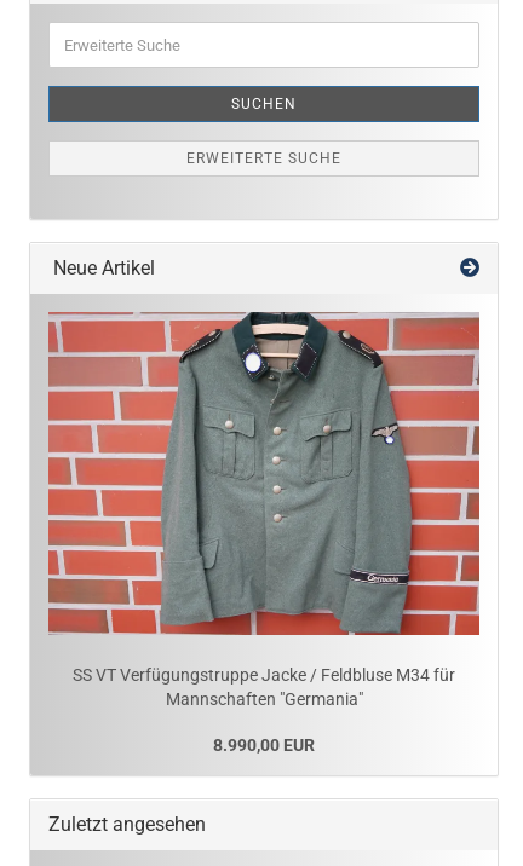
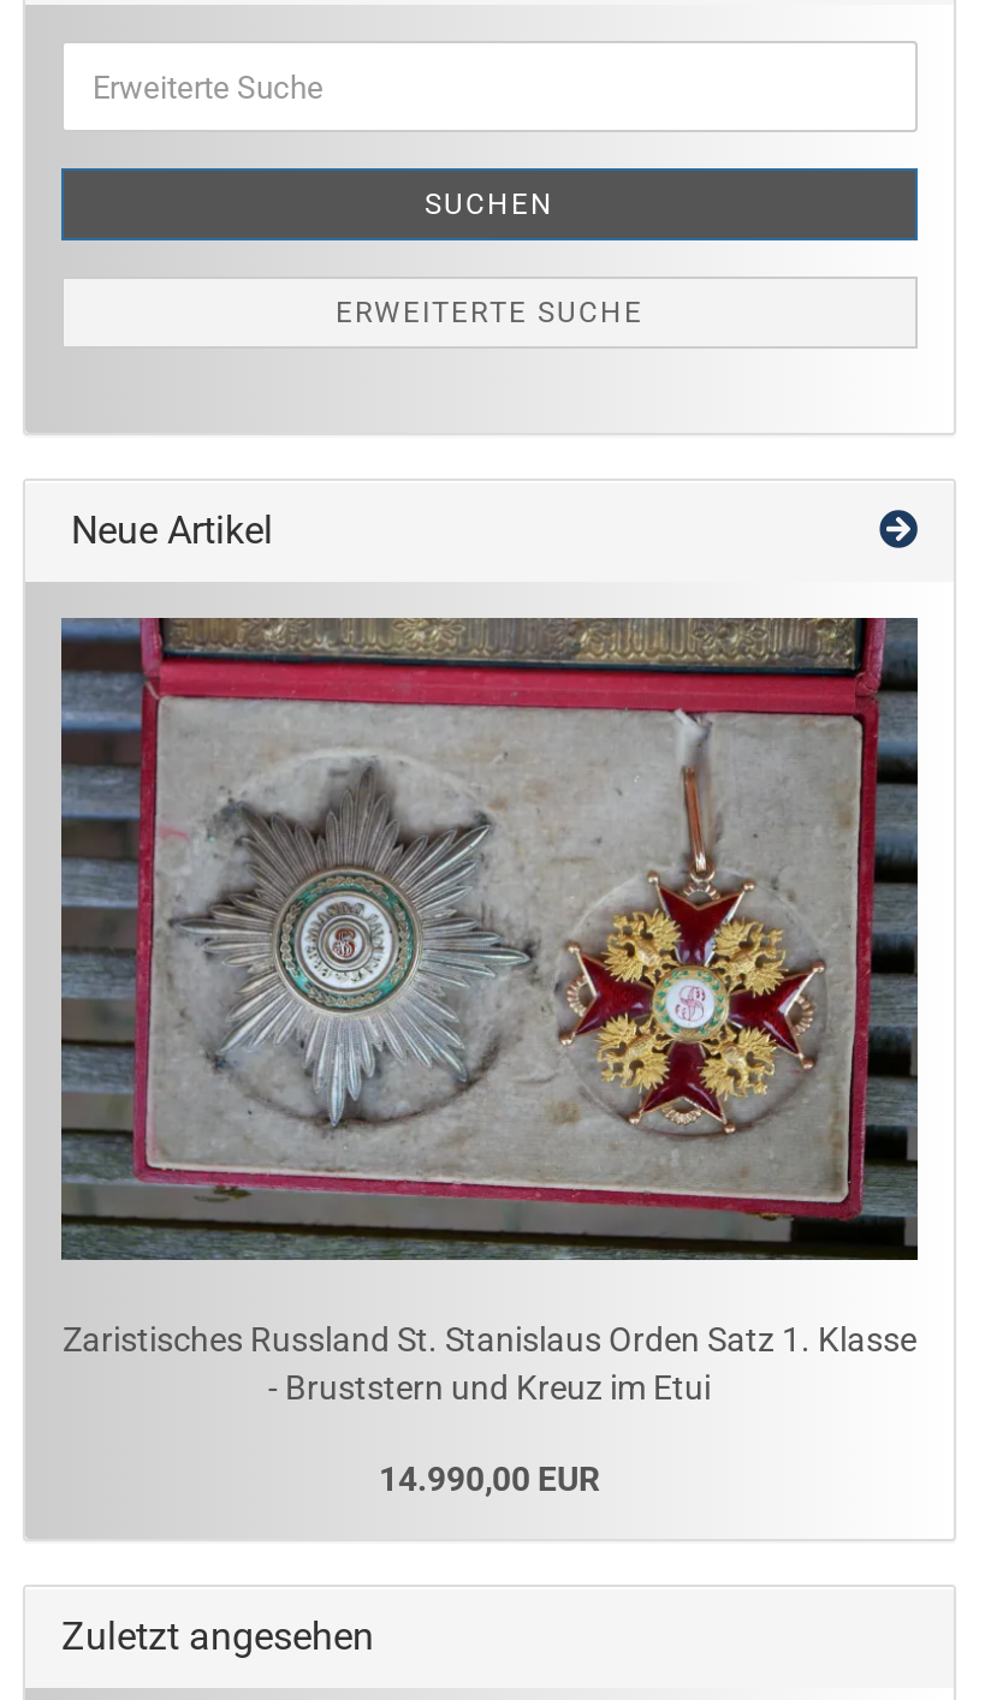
[47,311,481,709] [image] | SS VT Verfügungstruppe Jacke / Feldbluse M34 für | Mannschaften "Germania" -> [59,616,920,1407] [image] | Zaristisches Russland St. Stanislaus Orden Satz 1. Klasse | - Bruststern und Kreuz im Etui
[213,735,315,755] 8.990,00 EUR -> [379,1460,600,1498] 14.990,00 EUR

